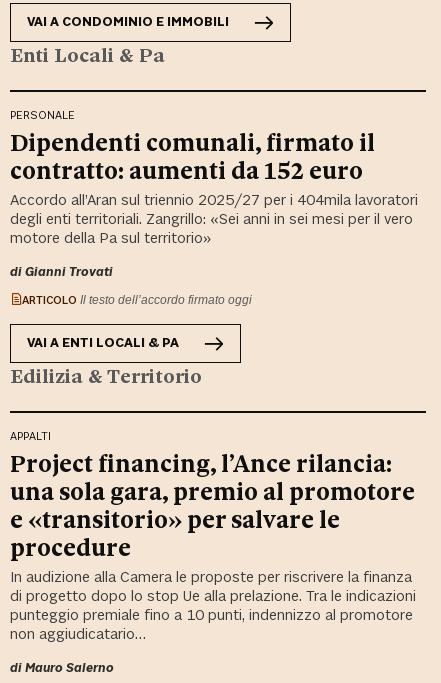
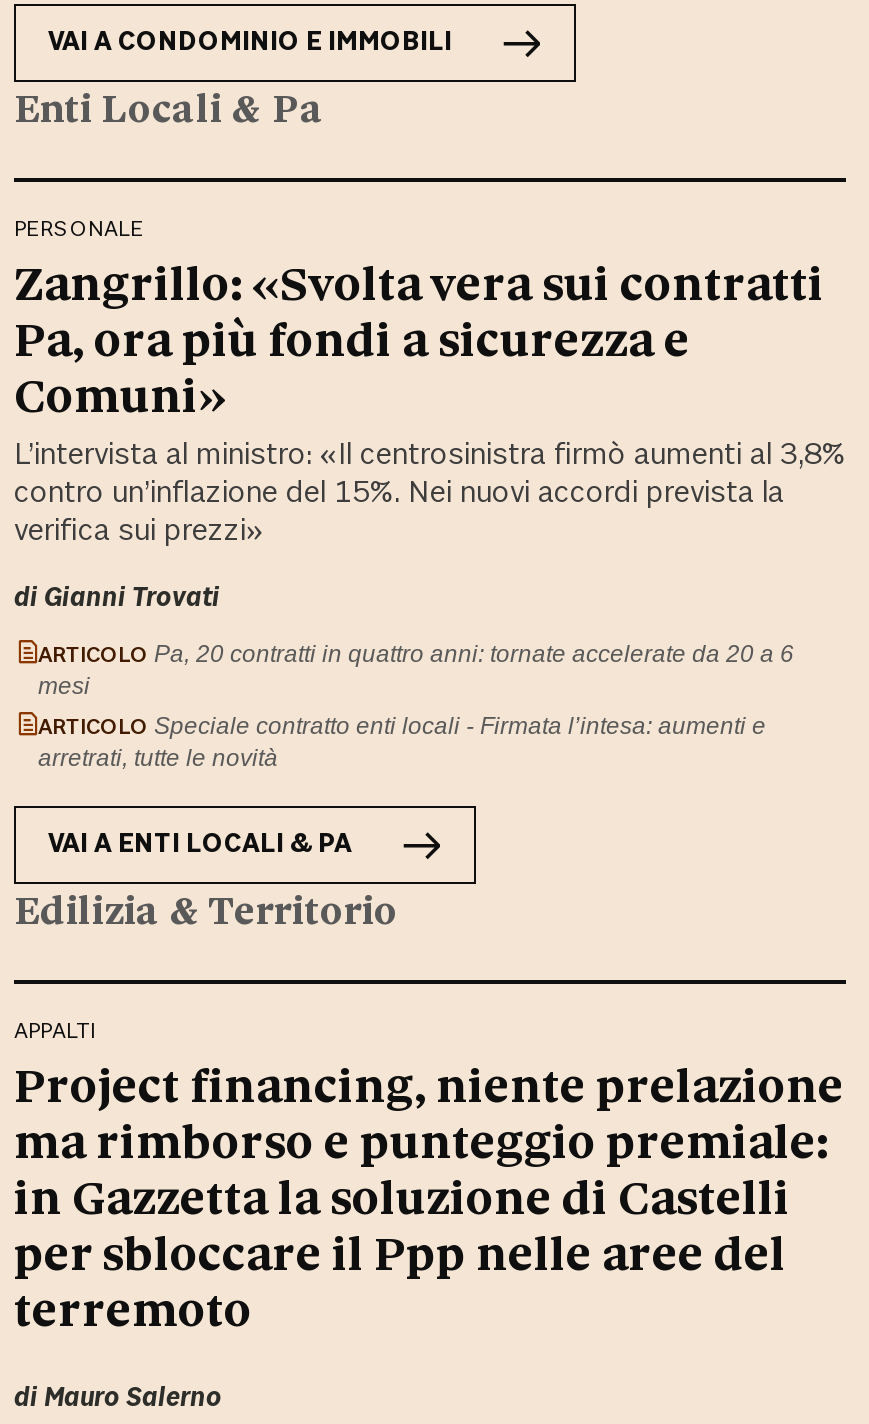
[10,124,418,248] Dipendenti comunali, firmato il | contratto: aumenti da 152 euro | Accordo all’Aran sul triennio 2025/27 per i 404mila lavoratori | degli enti territoriali. Zangrillo: «Sei anni in sei mesi per il vero | motore della Pa sul territorio» -> [14,246,846,550] Zangrillo: «Svolta vera sui contratti | Pa, ora più fondi a sicurezza e | Comuni» | L’intervista al ministro: «Il centrosinistra firmò aumenti al 3,8% | contro un’inflazione del 15%. Nei nuovi accordi prevista la | verifica sui prezzi»
[22,293,252,308] ARTICOLO Il testo dell’accordo firmato oggi -> [38,640,794,772] ARTICOLO Pa, 20 contratti in quattro anni: tornate accelerate da 20 a 6 | mesi | ARTICOLO Speciale contratto enti locali - Firmata l’intesa: aumenti e | arretrati, tutte le novità
moved [10,335,202,444] -> [14,828,398,1045]: VAI A ENTI LOCALI & PA | Edilizia & Territorio | APPALTI
[10,445,416,644] Project financing, l’Ance rilancia: | una sola gara, premio al promotore | e «transitorio» per salvare le | procedure | In audizione alla Camera le proposte per riscrivere la finanza | di progetto dopo lo stop Ue alla prelazione. Tra le indicazioni | punteggio premiale fino a 10 punti, indennizzo al promotore | non aggiudicatario… -> [14,1048,844,1340] Project financing, niente prelazione | ma rimborso e punteggio premiale: | in Gazzetta la soluzione di Castelli | per sbloccare il Ppp nelle aree del | terremoto

